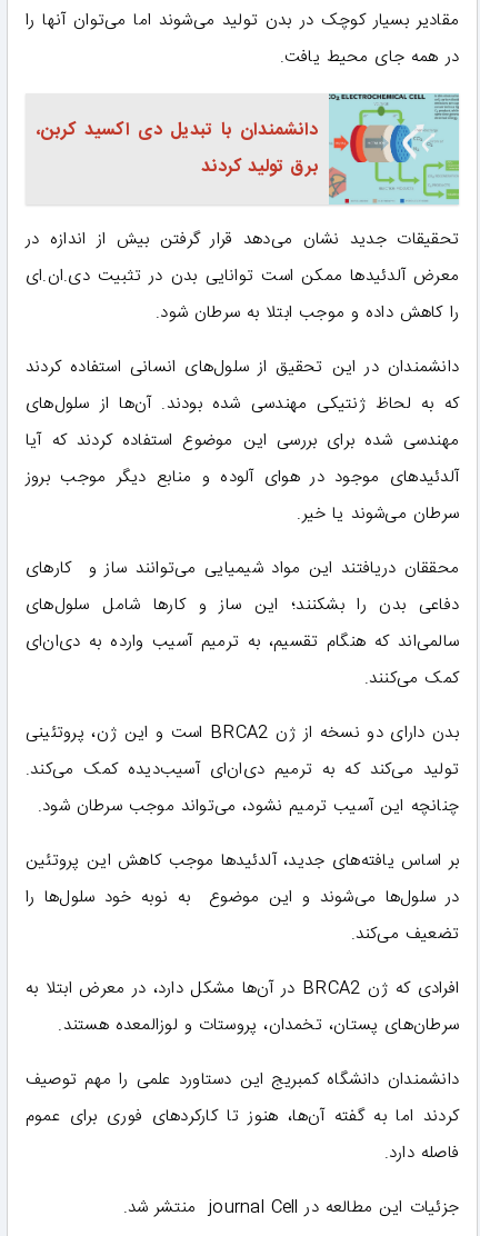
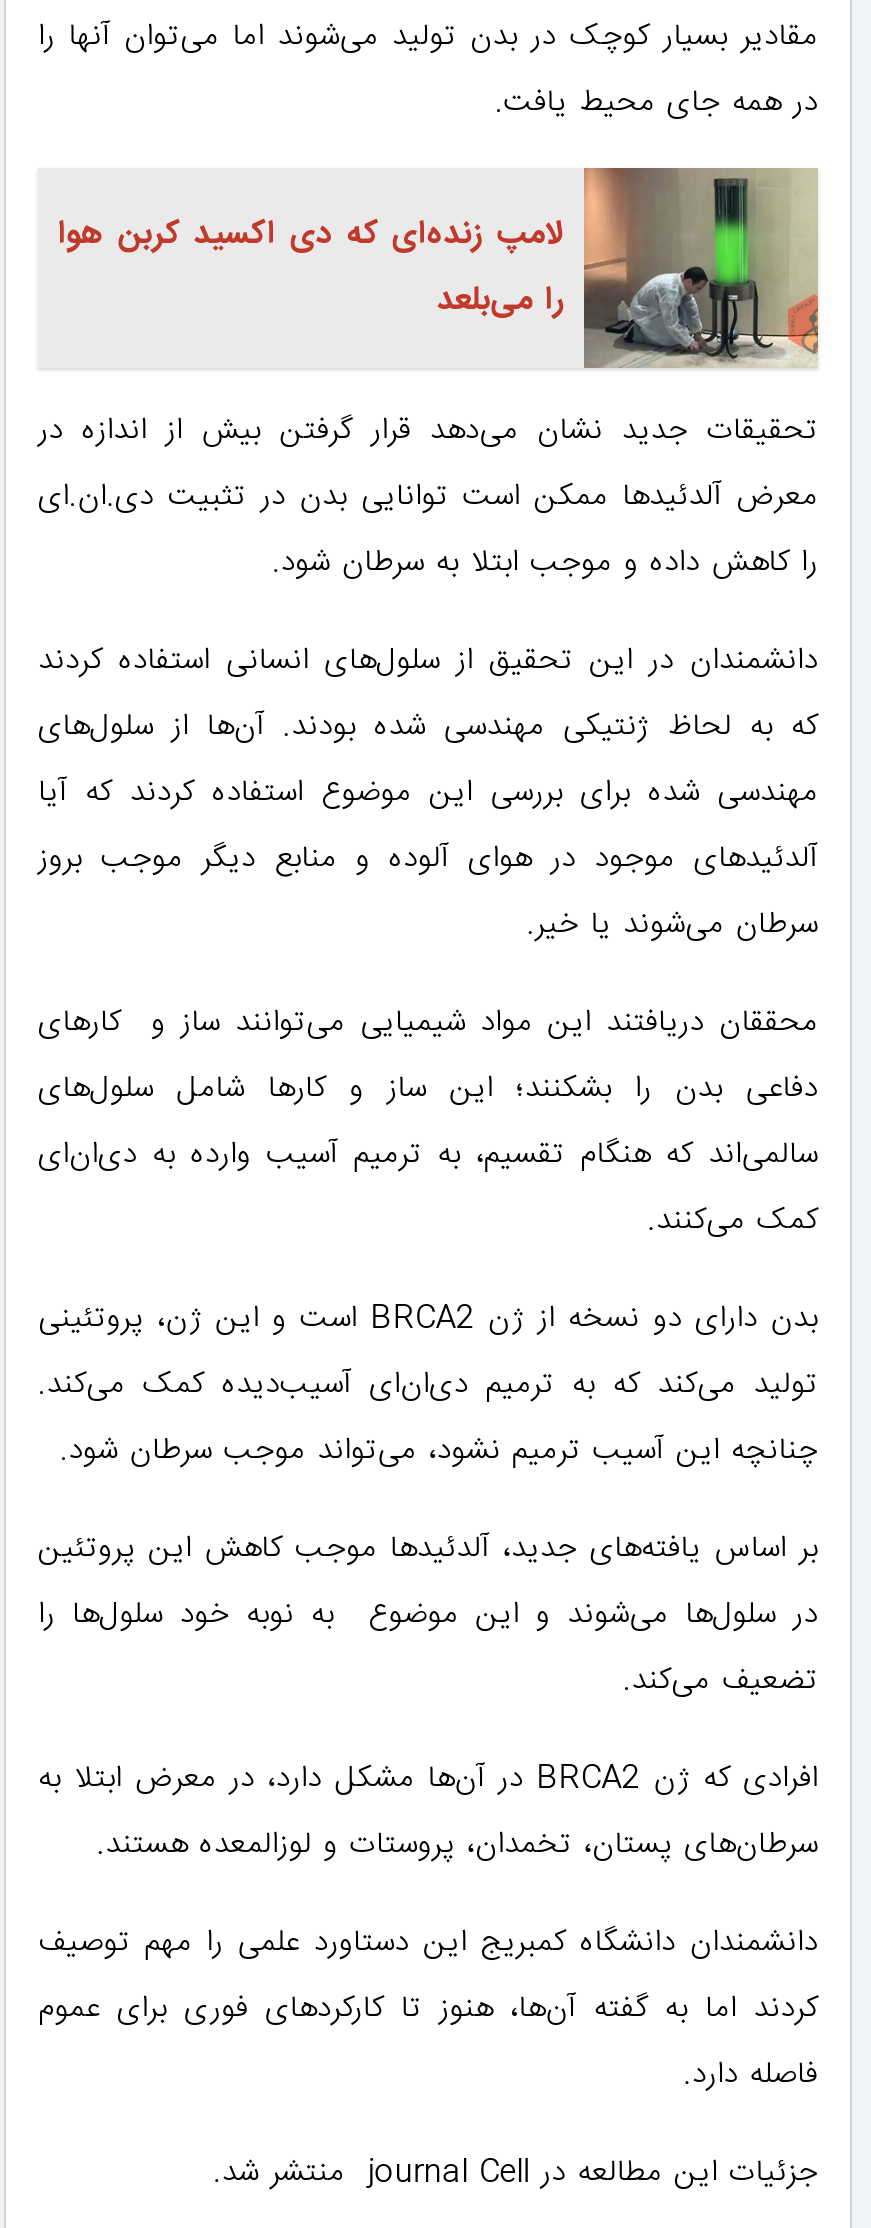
[37,92,460,206] [image] | دانشمندان با تبدیل دی اکسید کربن، | برق تولید کردند -> [58,166,820,370] [image] | لامپ زنده‌ای که دی اکسید کربن هوا | را می‌بلعد

